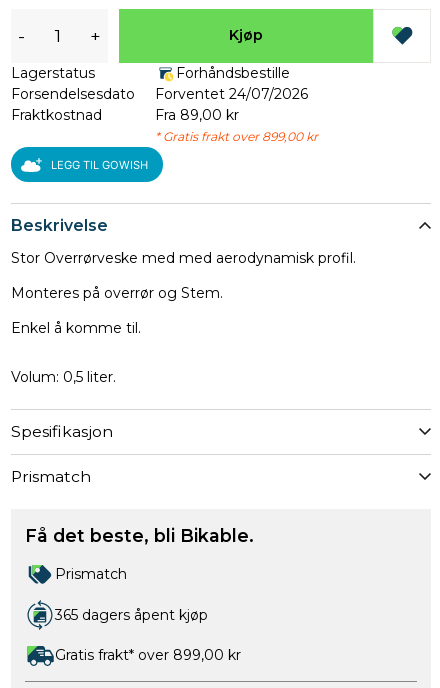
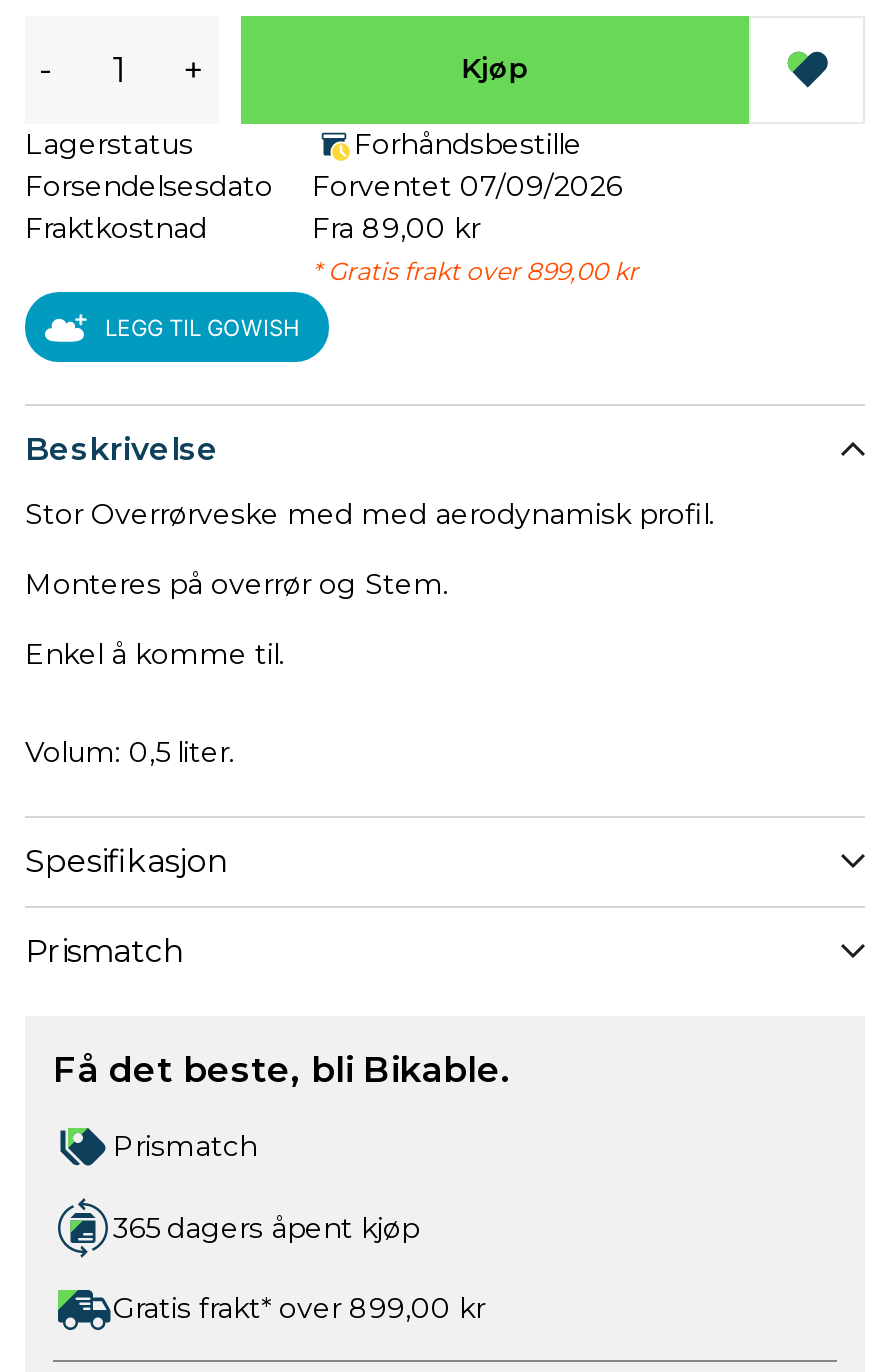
[11,84,307,102] Forsendelsesdato Forventet 24/07/2026 -> [25,167,622,203] Forsendelsesdato Forventet 07/09/2026

